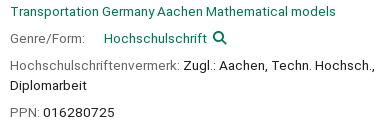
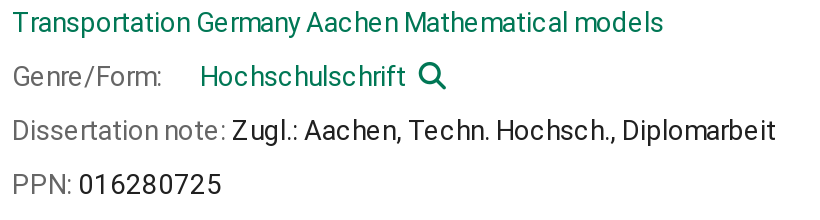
[10,57,375,93] Hochschulschriftenvermerk: Zugl.: Aachen, Techn. Hochsch., | Diplomarbeit -> [12,114,776,146] Dissertation note: Zugl.: Aachen, Techn. Hochsch., Diplomarbeit

